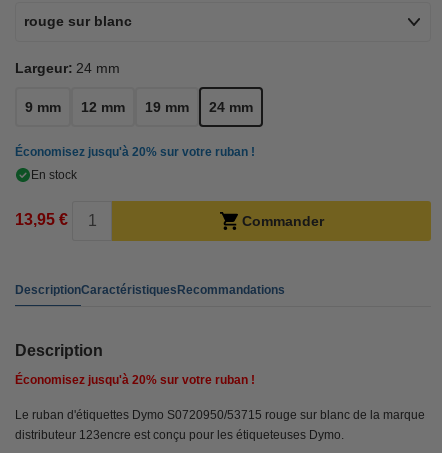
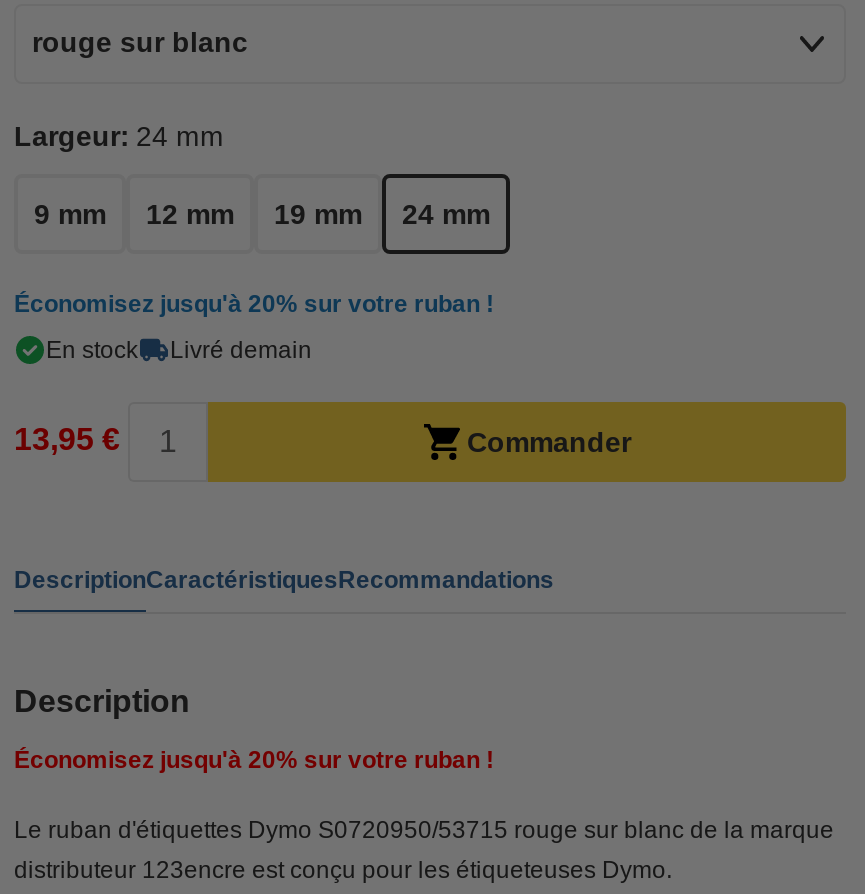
none -> [170,336,312,364] Livré demain

